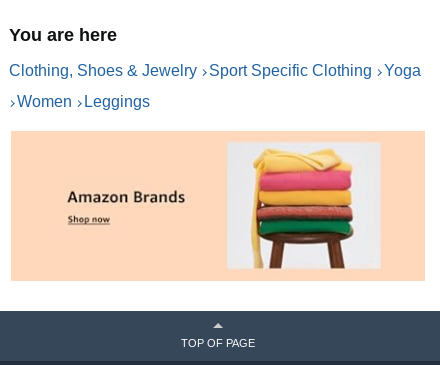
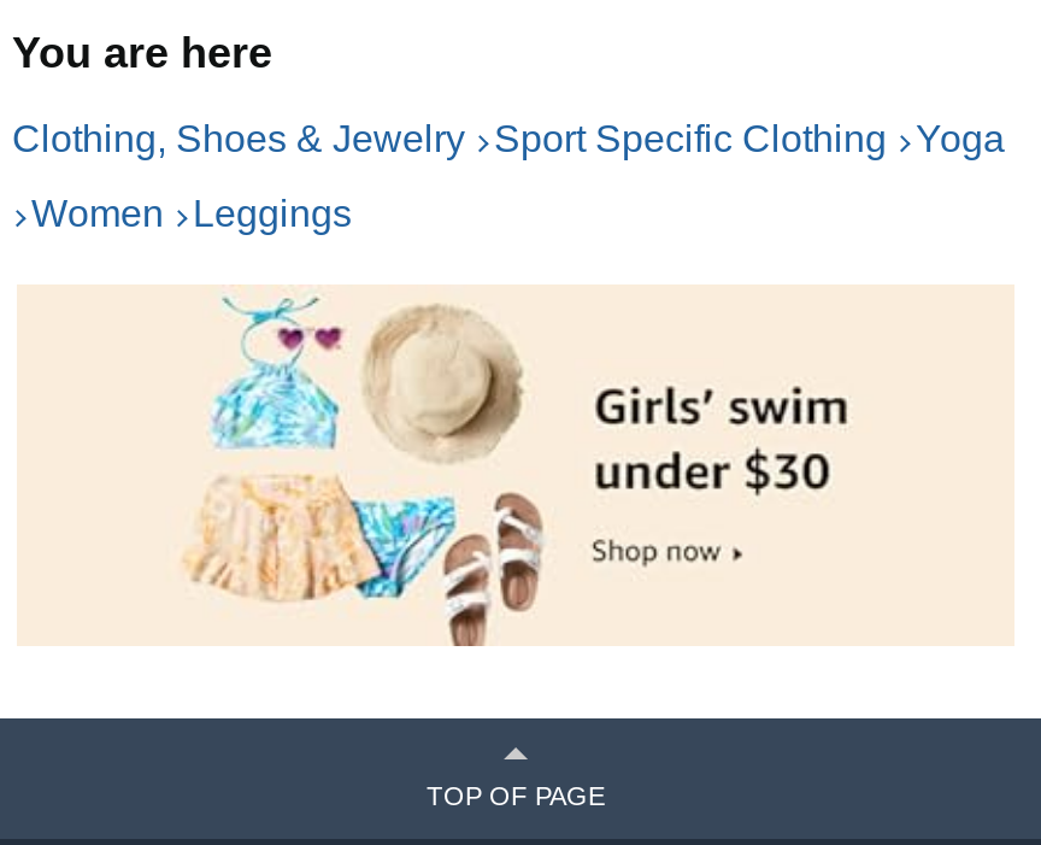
[12,132,424,280] [image] -> [22,291,1010,647] [image]

